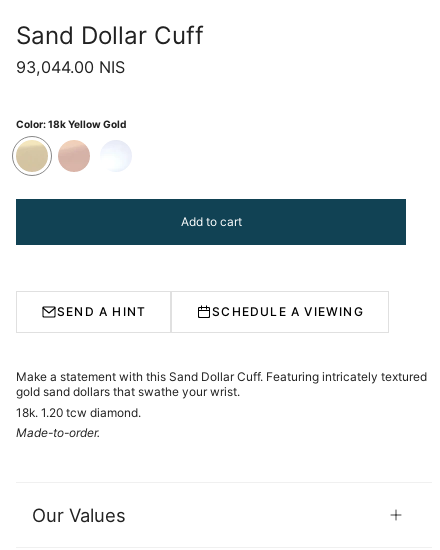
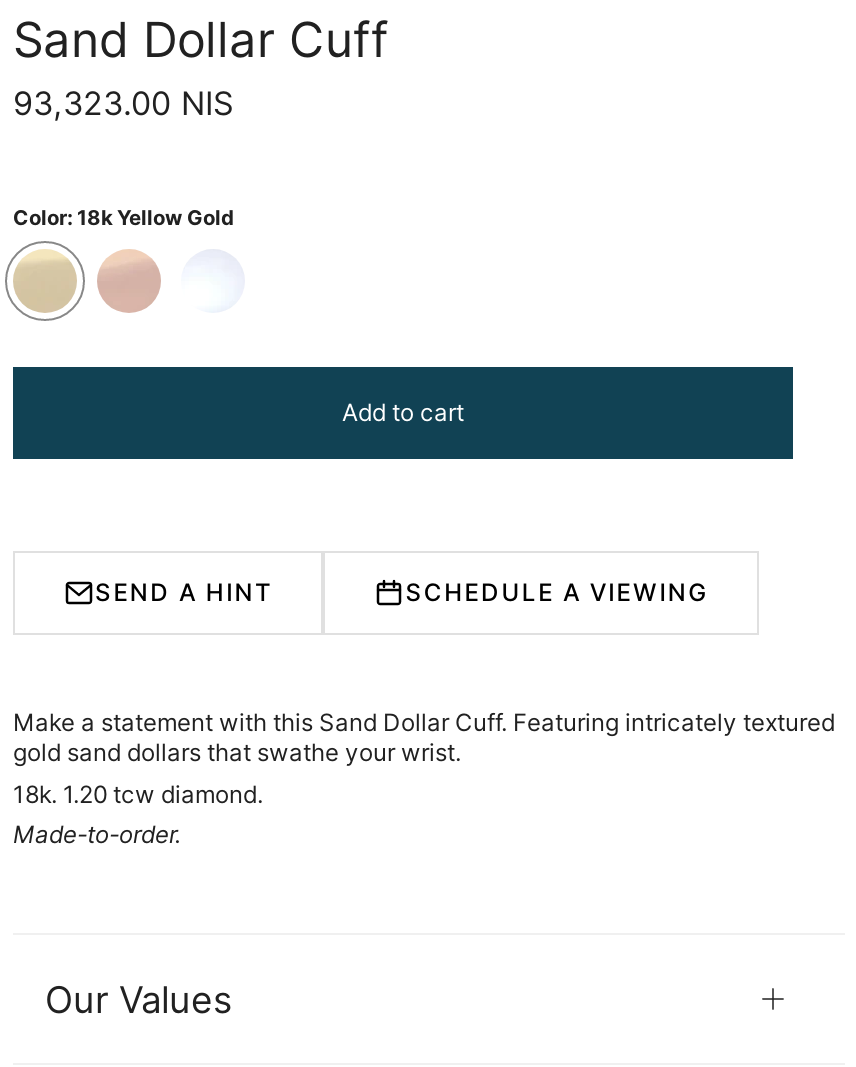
[16,57,125,77] 93,044.00 NIS -> [13,83,233,123] 93,323.00 NIS

